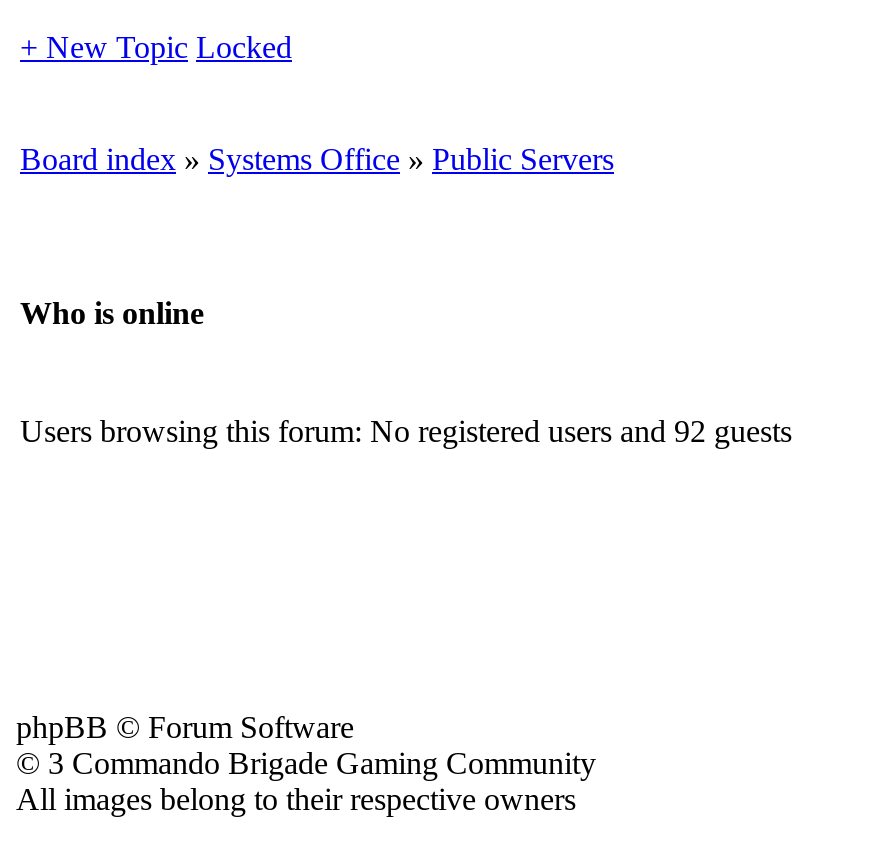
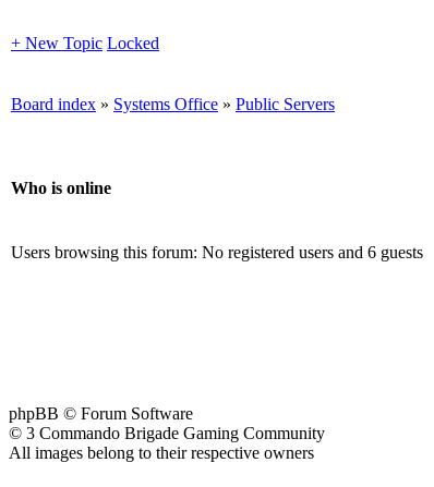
[20,414,792,448] Users browsing this forum: No registered users and 92 guests -> [11,243,423,261] Users browsing this forum: No registered users and 6 guests

